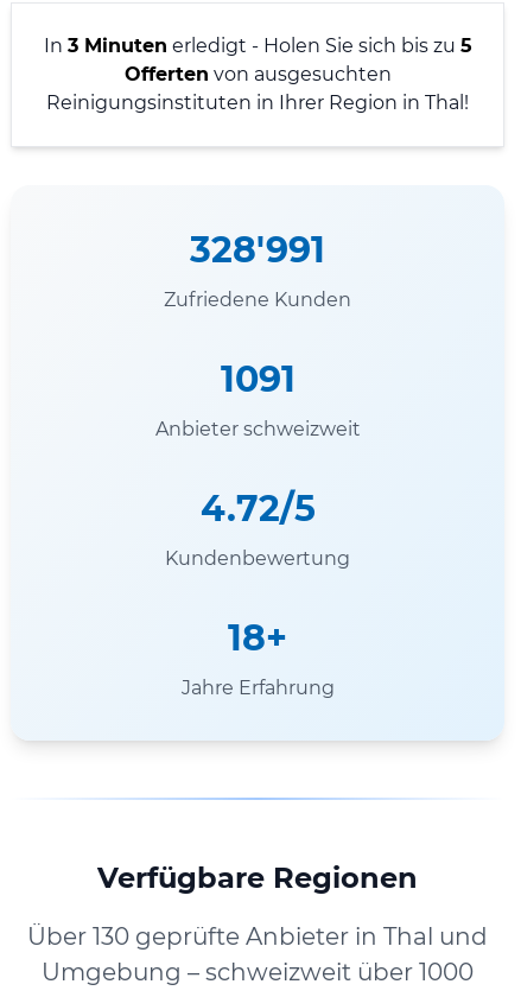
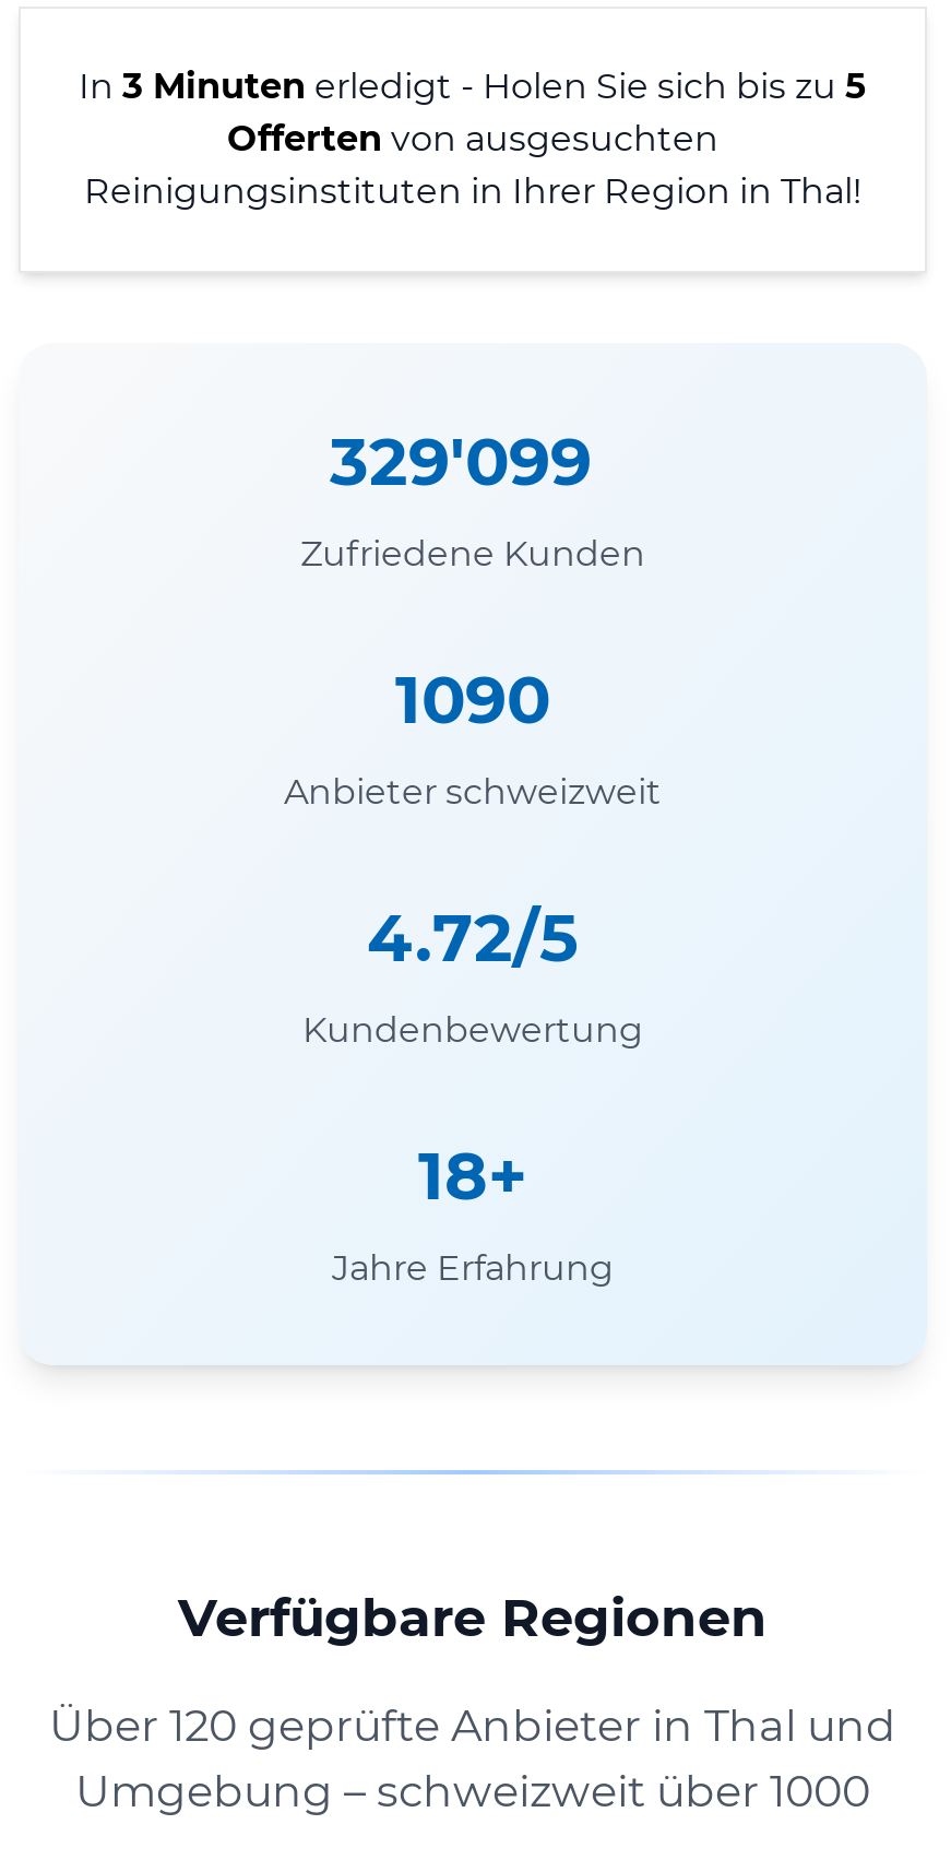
[190,228,325,272] 328'991 -> [342,421,604,502] 329'099
[220,357,295,401] 1091 -> [395,659,550,740] 1090
[27,922,488,951] Über 130 geprüfte Anbieter in Thal und -> [49,1699,896,1752] Über 120 geprüfte Anbieter in Thal und

